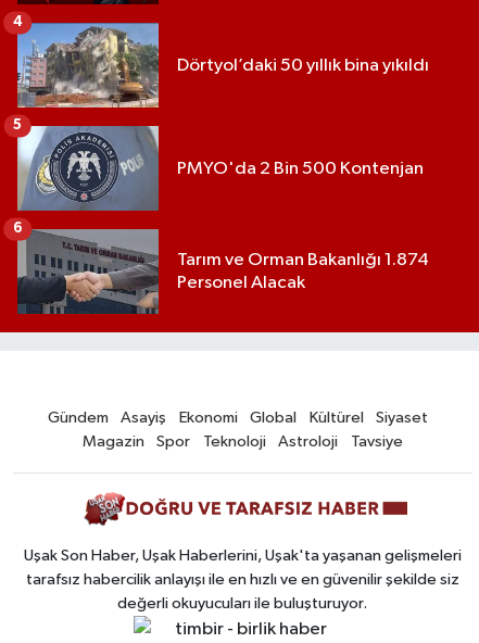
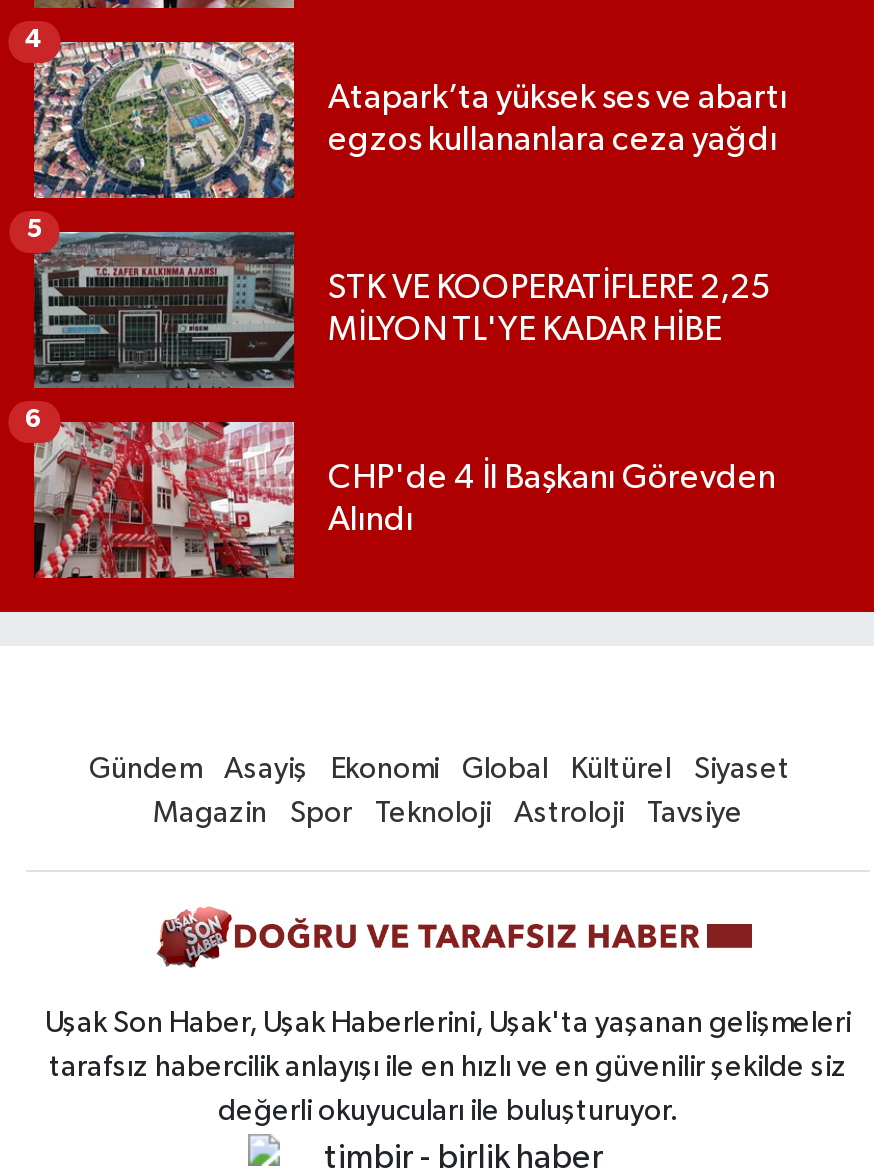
[16,22,429,109] [image] | Dörtyol’daki 50 yıllık bina yıkıldı -> [32,40,788,200] [image] | Atapark’ta yüksek ses ve abartı | egzos kullananlara ceza yağdı
[16,126,424,210] [image] | PMYO'da 2 Bin 500 Kontenjan -> [32,232,770,388] [image] | STK VE KOOPERATİFLERE 2,25 | MİLYON TL'YE KADAR HİBE
[17,228,429,315] [image] | Tarım ve Orman Bakanlığı 1.874 | Personel Alacak -> [34,420,776,580] [image] | CHP'de 4 İl Başkanı Görevden | Alındı

